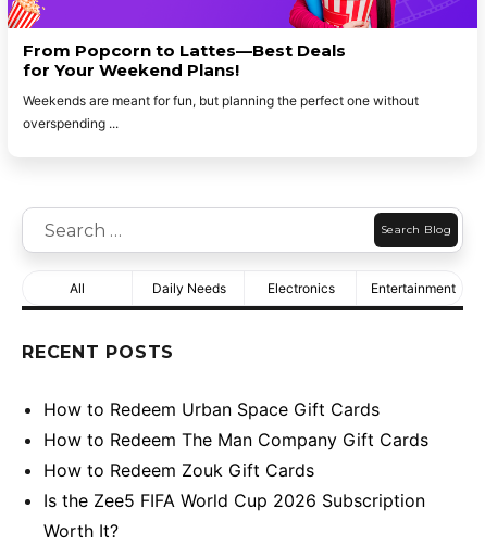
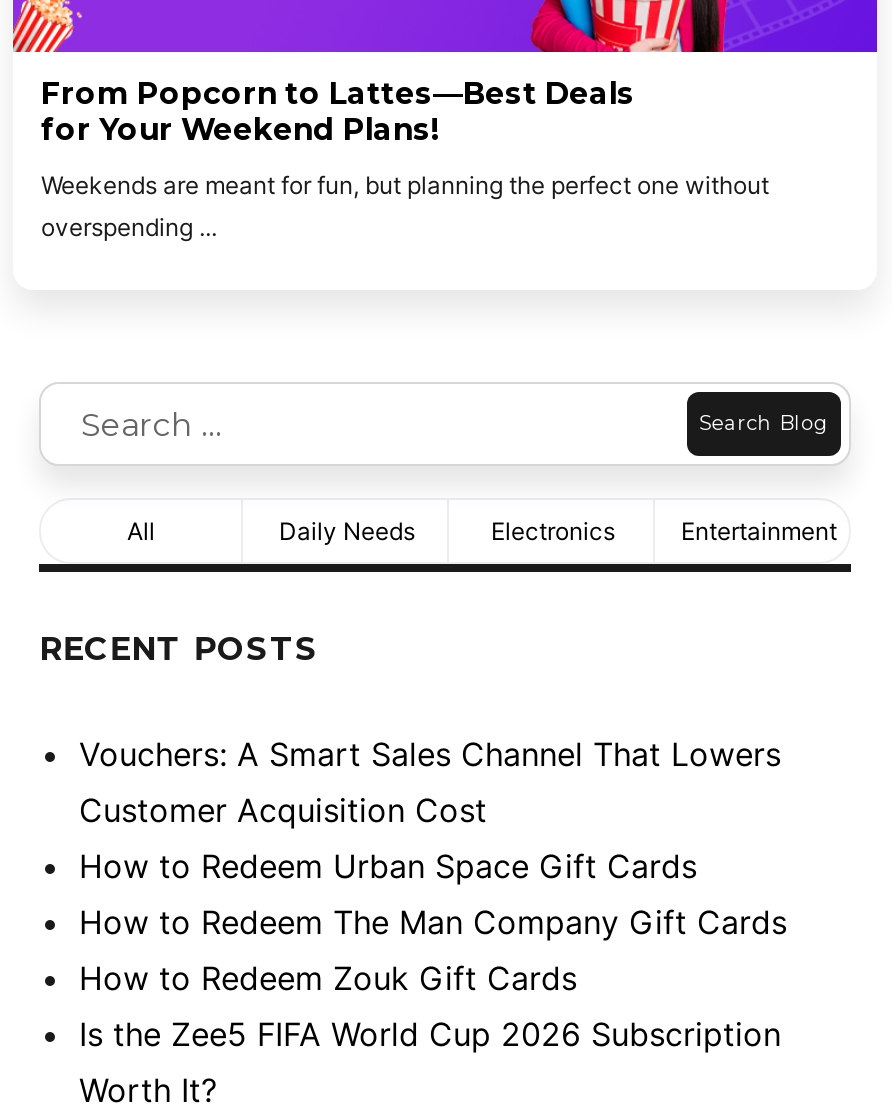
none -> [79,734,781,830] Vouchers: A Smart Sales Channel That Lowers | Customer Acquisition Cost

